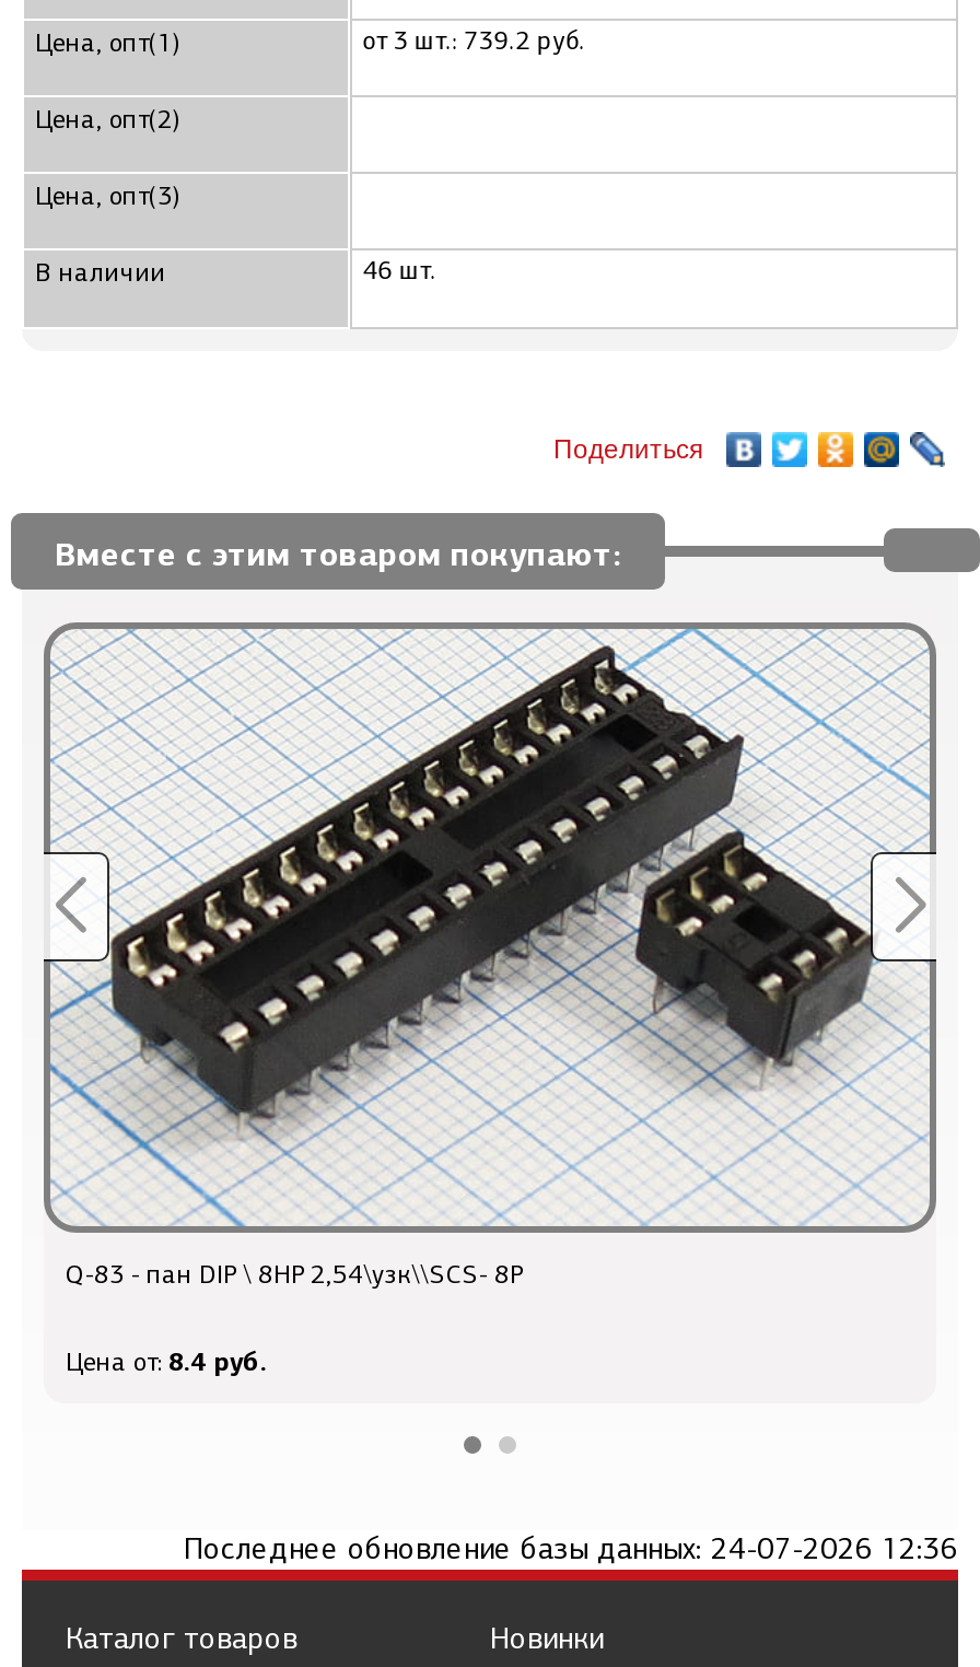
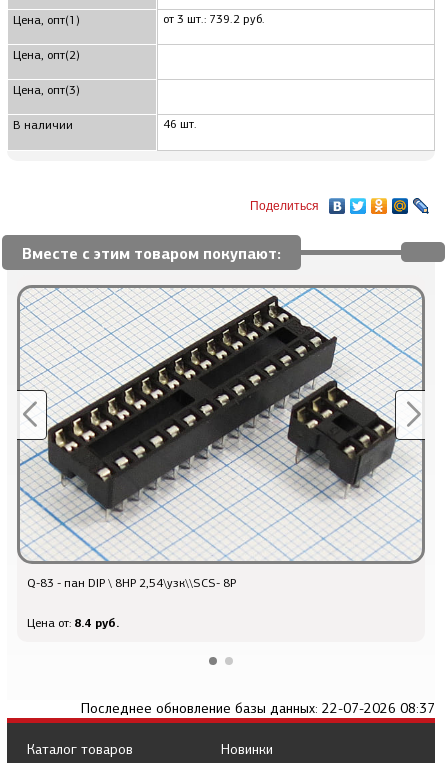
[184,1530,958,1567] Последнее обновление базы данных: 24-07-2026 12:36 -> [81,700,435,717] Последнее обновление базы данных: 22-07-2026 08:37

